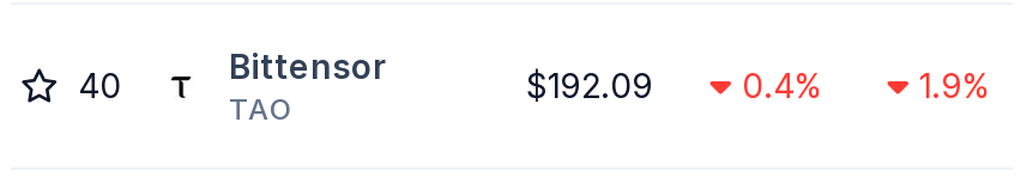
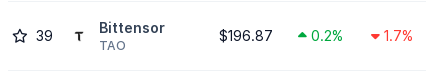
[78,65,121,105] 40 -> [36,27,53,44] 39
[526,65,653,105] $192.09 -> [219,27,273,44] $196.87
[742,65,821,105] 0.4% -> [311,27,343,44] 0.2%
[919,65,989,105] 1.9% -> [384,27,413,44] 1.7%

